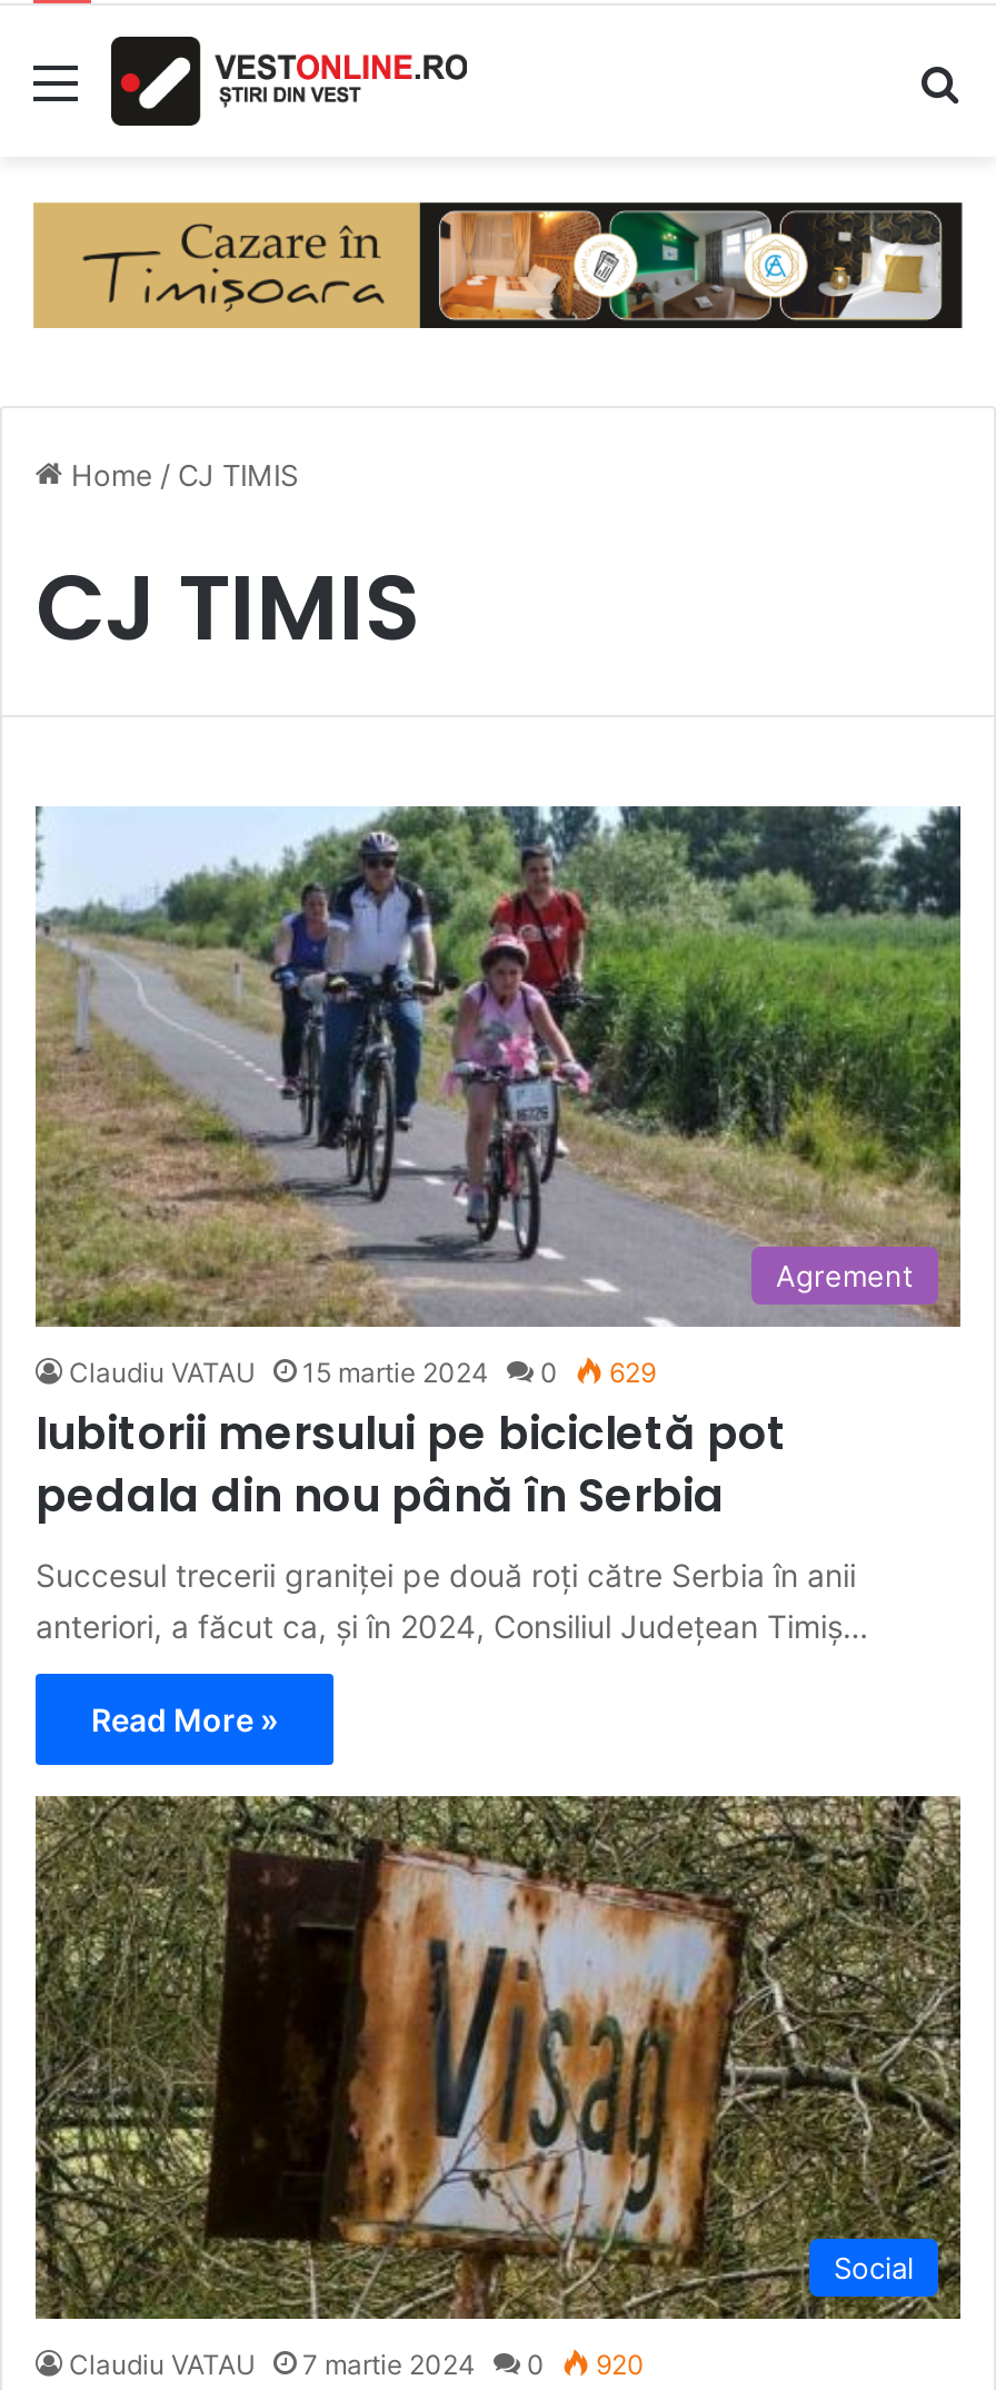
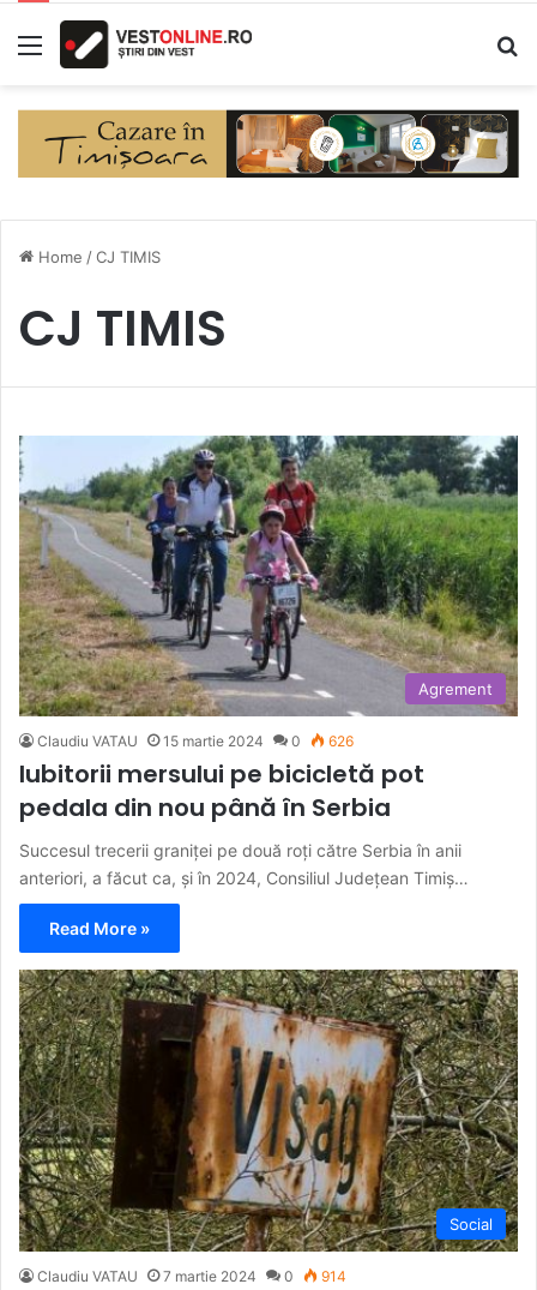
[69,1356,656,1390] Claudiu VATAU 15 martie 2024 0 629 -> [37,732,354,750] Claudiu VATAU 15 martie 2024 0 626
[69,2348,645,2381] Claudiu VATAU 7 martie 2024 0 920 -> [37,1267,346,1285] Claudiu VATAU 7 martie 2024 0 914

